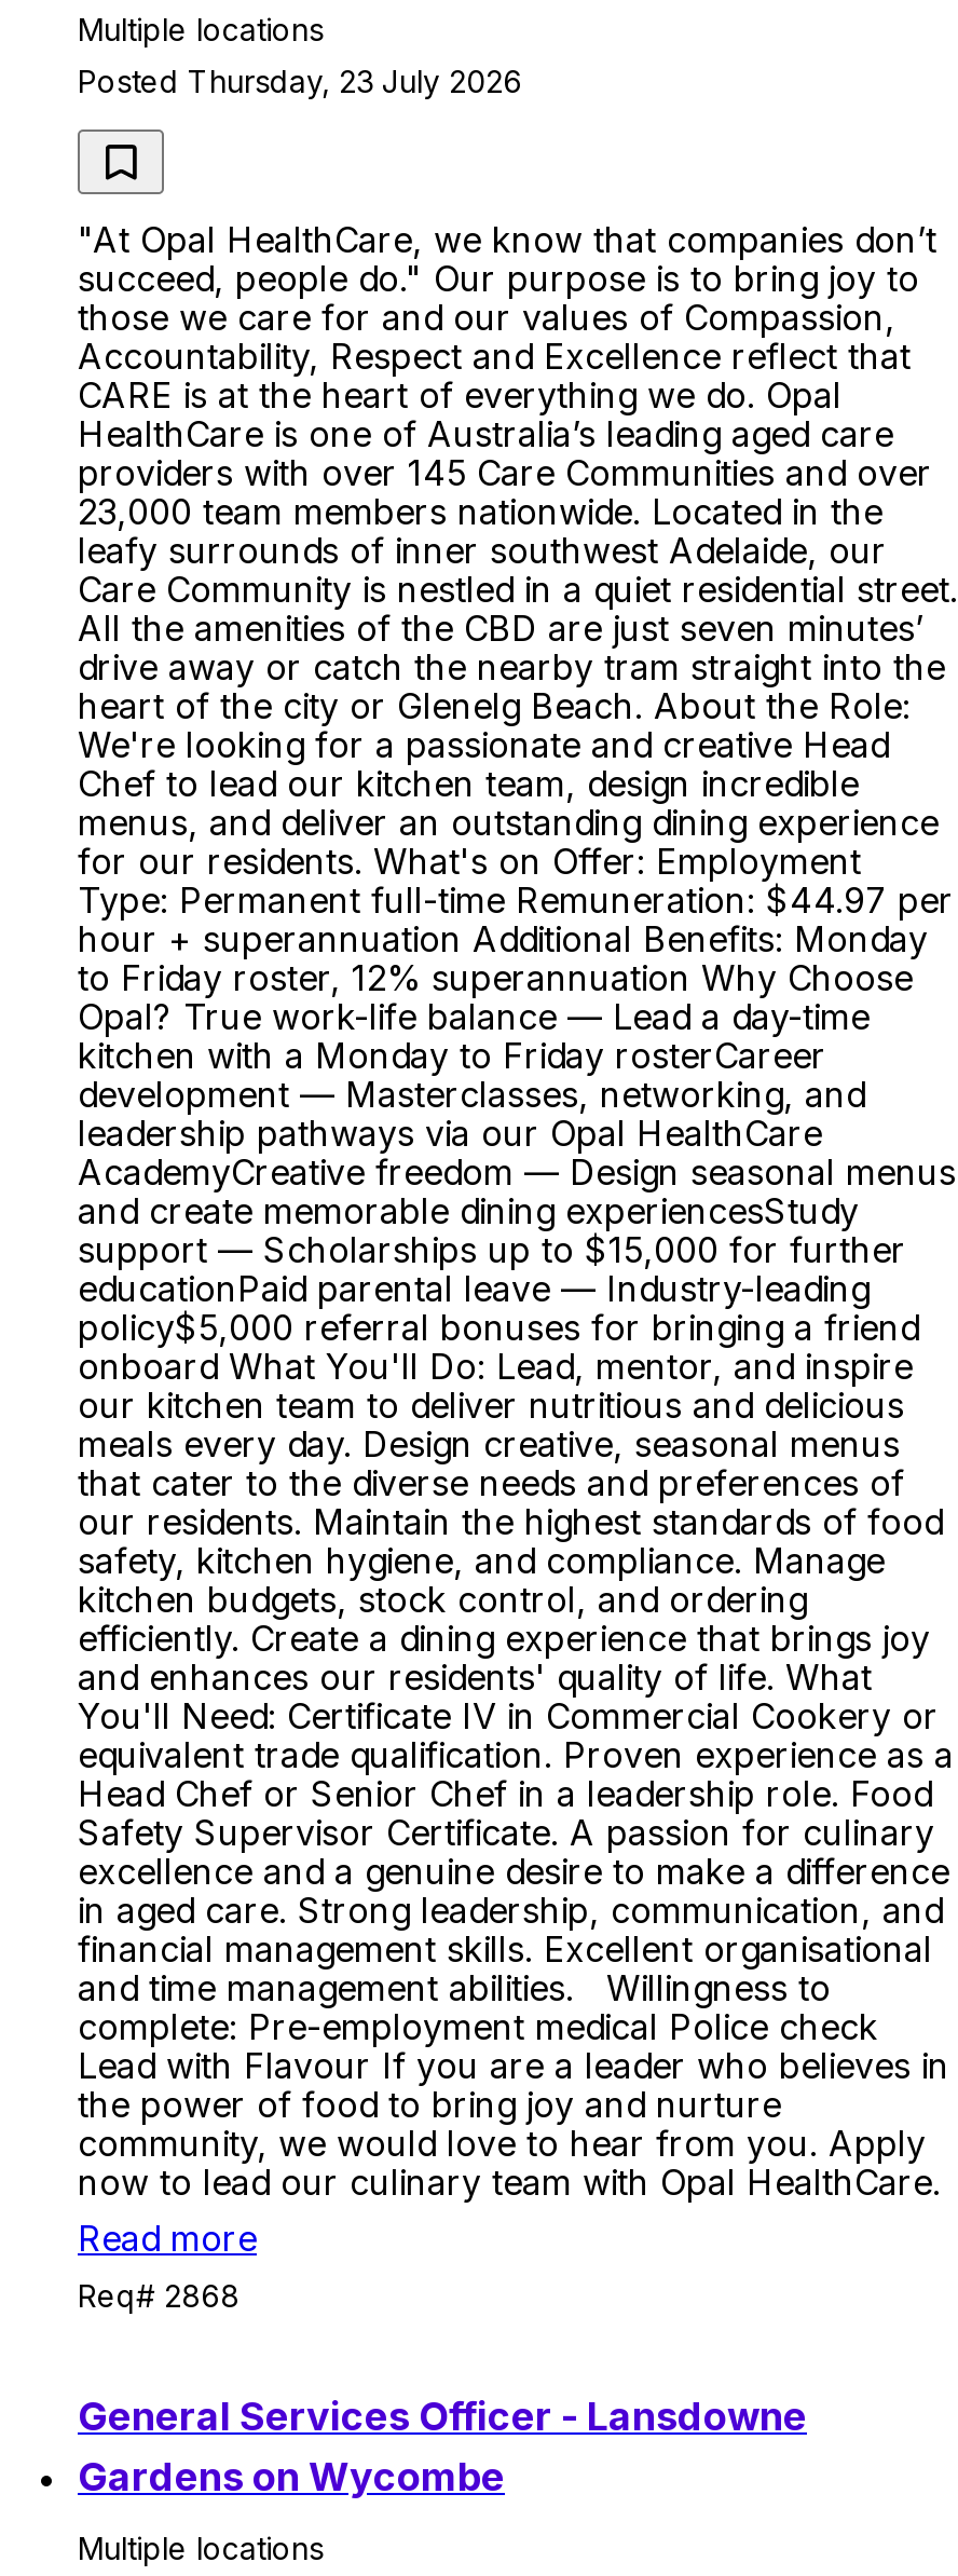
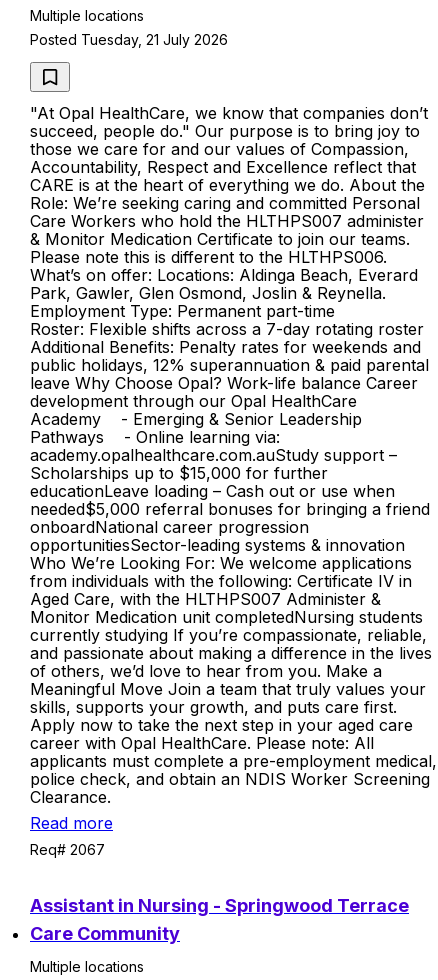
[78,63,522,99] Posted Thursday, 23 July 2026 -> [30,31,228,48] Posted Tuesday, 21 July 2026
[78,373,958,2204] CARE is at the heart of everything we do. Opal | HealthCare is one of Australia’s leading aged care | providers with over 145 Care Communities and over | 23,000 team members nationwide. Located in the | leafy surrounds of inner southwest Adelaide, our | Care Community is nestled in a quiet residential street. | All the amenities of the CBD are just seven minutes’ | drive away or catch the nearby tram straight into the | heart of the city or Glenelg Beach. About the Role: | We're looking for a passionate and creative Head | Chef to lead our kitchen team, design incredible | menus, and deliver an outstanding dining experience | for our residents. What's on Offer: Employment | Type: Permanent full-time Remuneration: $44.97 per | hour + superannuation Additional Benefits: Monday | to Friday roster, 12% superannuation Why Choose | Opal? True work-life balance — Lead a day-time | kitchen with a Monday to Friday rosterCareer | development — Masterclasses, networking, and | leadership pathways via our Opal HealthCare | AcademyCreative freedom — Design seasonal menus | and create memorable dining experiencesStudy | support — Scholarships up to $15,000 for further | educationPaid parental leave — Industry-leading | policy$5,000 referral bonuses for bringing a friend | onboard What You'll Do: Lead, mentor, and inspire | our kitchen team to deliver nutritious and delicious | meals every day. Design creative, seasonal menus | that cater to the diverse needs and preferences of | our residents. Maintain the highest standards of food | safety, kitchen hygiene, and compliance. Manage | kitchen budgets, stock control, and ordering | efficiently. Create a dining experience that brings joy | and enhances our residents' quality of life. What | You'll Need: Certificate IV in Commercial Cookery or | equivalent trade qualification. Proven experience as a | Head Chef or Senior Chef in a leadership role. Food | Safety Supervisor Certificate. A passion for culinary | excellence and a genuine desire to make a difference | in aged care. Strong leadership, communication, and | financial management skills. Excellent organisational | and time management abilities. Willingness to | complete: Pre-employment medical Police check | Lead with Flavour If you are a leader who believes in | the power of food to bring joy and nurture | community, we would love to hear from you. Apply | now to lead our culinary team with Opal HealthCare. -> [30,175,437,807] CARE is at the heart of everything we do. About the | Role: We’re seeking caring and committed Personal | Care Workers who hold the HLTHPS007 administer | & Monitor Medication Certificate to join our teams. | Please note this is different to the HLTHPS006. | What’s on offer: Locations: Aldinga Beach, Everard | Park, Gawler, Glen Osmond, Joslin & Reynella. | Employment Type: Permanent part-time | Roster: Flexible shifts across a 7-day rotating roster | Additional Benefits: Penalty rates for weekends and | public holidays, 12% superannuation & paid parental | leave Why Choose Opal? Work-life balance Career | development through our Opal HealthCare | Academy - Emerging & Senior Leadership | Pathways - Online learning via: | academy.opalhealthcare.com.auStudy support – | Scholarships up to $15,000 for further | educationLeave loading – Cash out or use when | needed$5,000 referral bonuses for bringing a friend | onboardNational career progression | opportunitiesSector-leading systems & innovation | Who We’re Looking For: We welcome applications | from individuals with the following: Certificate IV in | Aged Care, with the HLTHPS007 Administer & | Monitor Medication unit completedNursing students | currently studying If you’re compassionate, reliable, | and passionate about making a difference in the lives | of others, we’d love to hear from you. Make a | Meaningful Move Join a team that truly values your | skills, supports your growth, and puts care first. | Apply now to take the next step in your aged care | career with Opal HealthCare. Please note: All | applicants must complete a pre-employment medical, | police check, and obtain an NDIS Worker Screening | Clearance.
[78,2277,239,2314] Req# 2868 -> [30,841,105,858] Req# 2067
[78,2394,807,2499] General Services Officer - Lansdowne | Gardens on Wycombe -> [30,895,409,944] Assistant in Nursing - Springwood Terrace | Care Community

